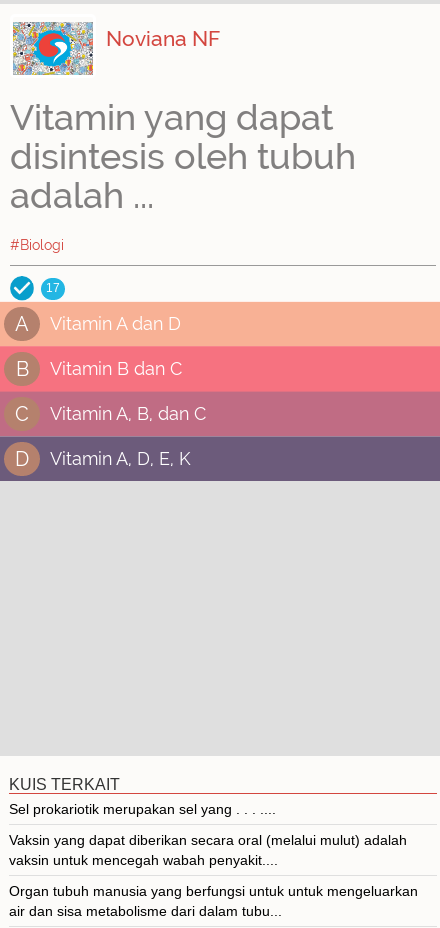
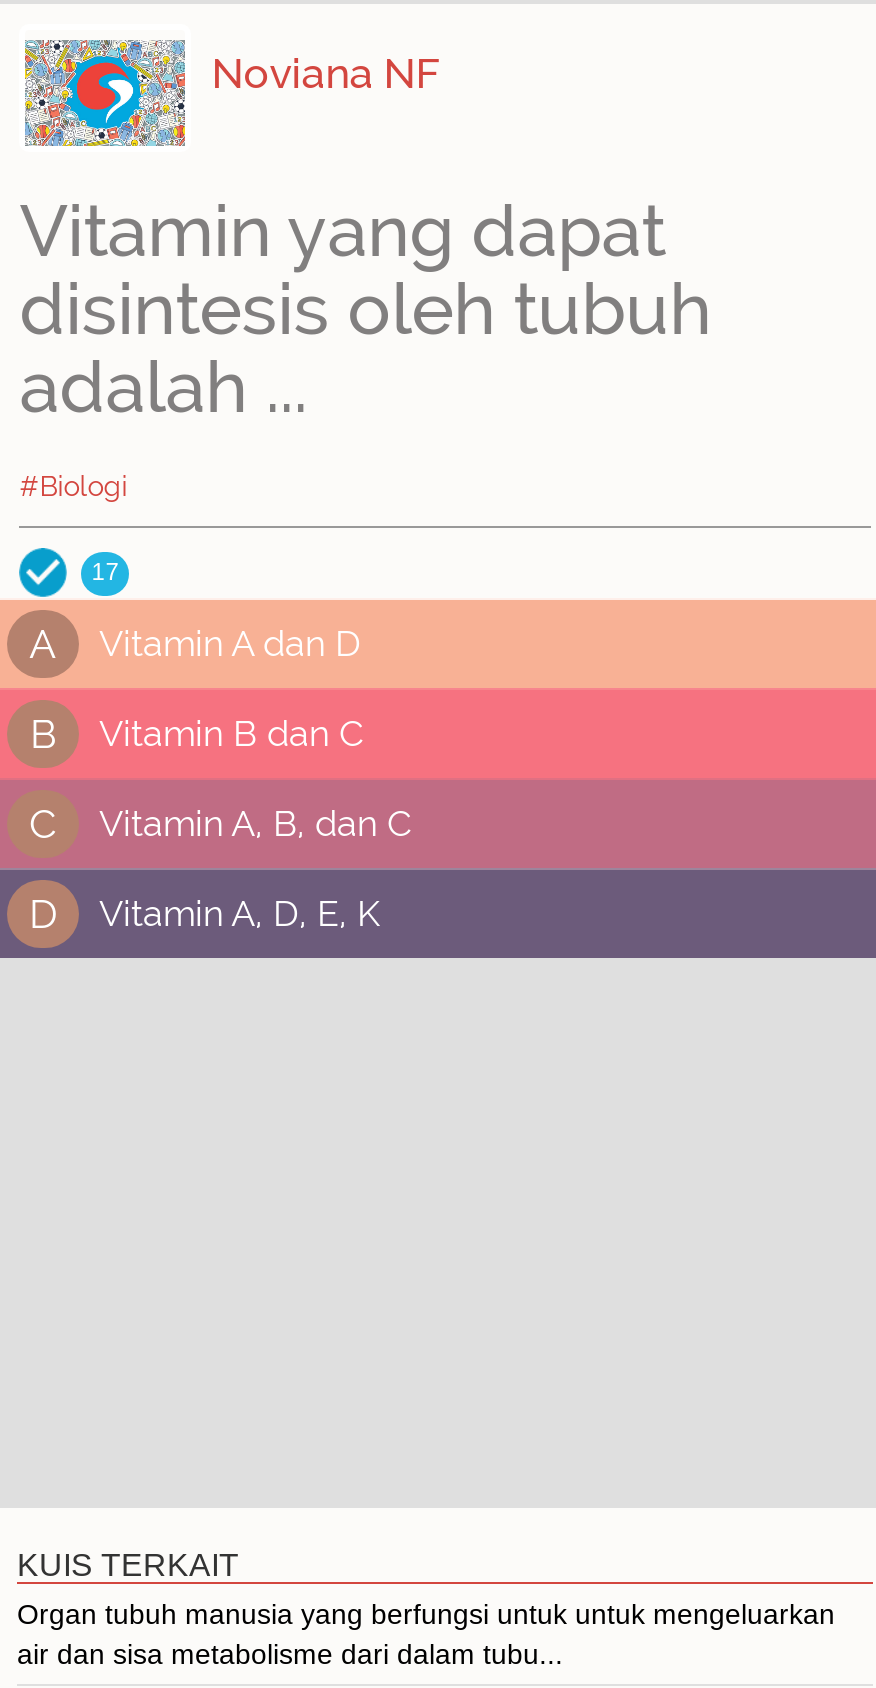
[9,801,407,868] Sel prokariotik merupakan sel yang . . . .... | Vaksin yang dapat diberikan secara oral (melalui mulut) adalah | vaksin untuk mencegah wabah penyakit.... -> none

